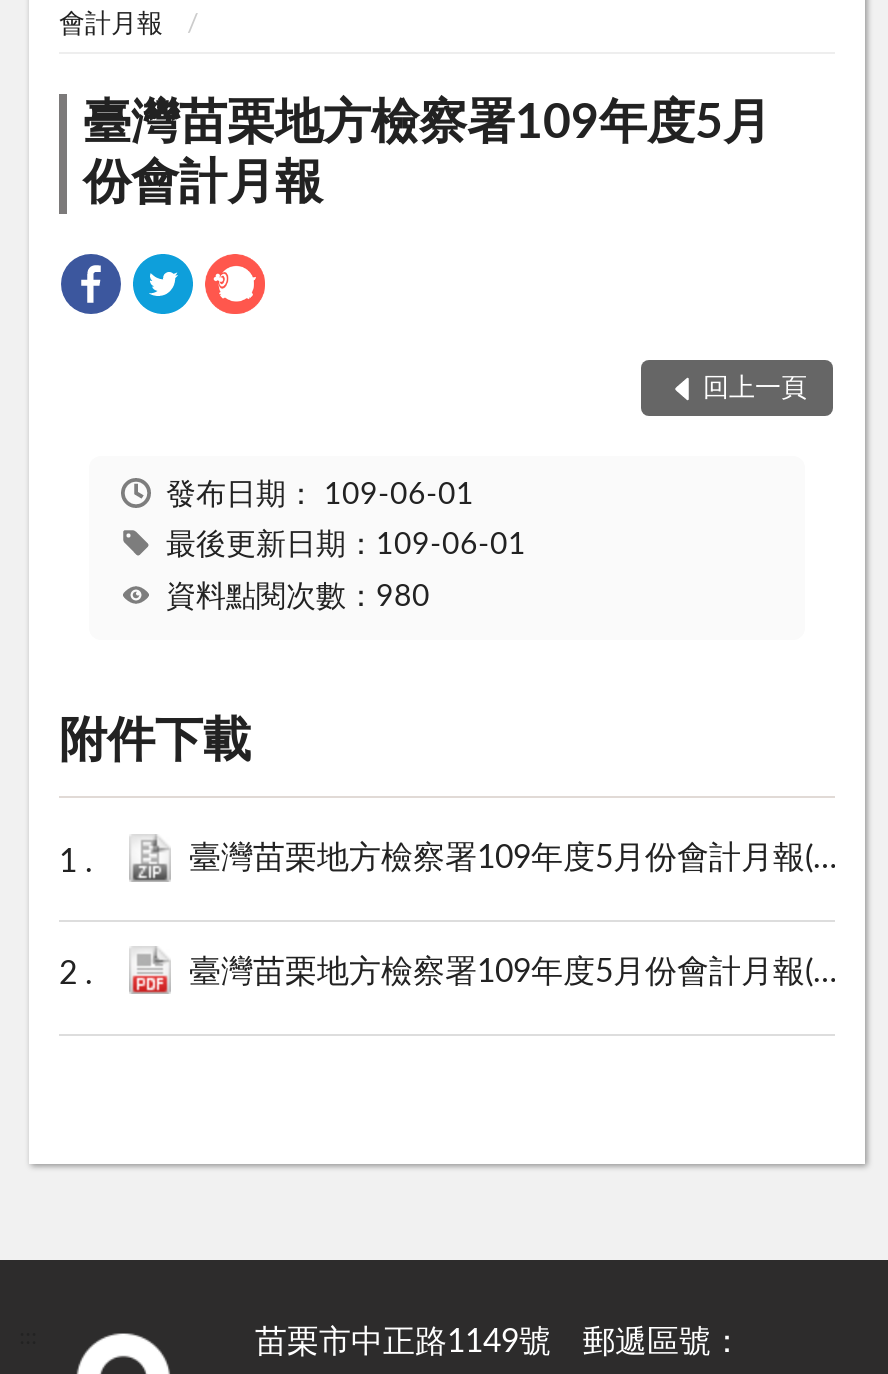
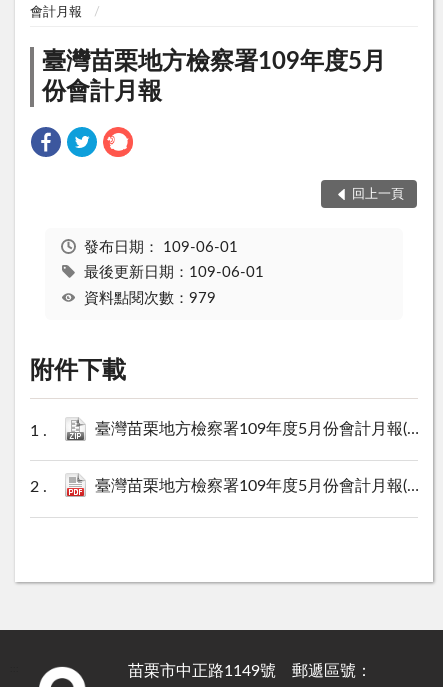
[166,581,430,611] 資料點閱次數：980 -> [83,291,215,306] 資料點閱次數：979

